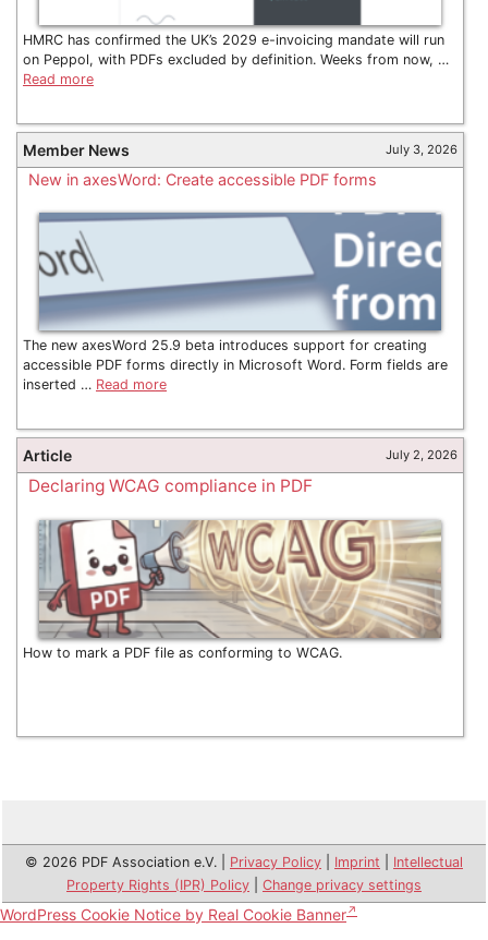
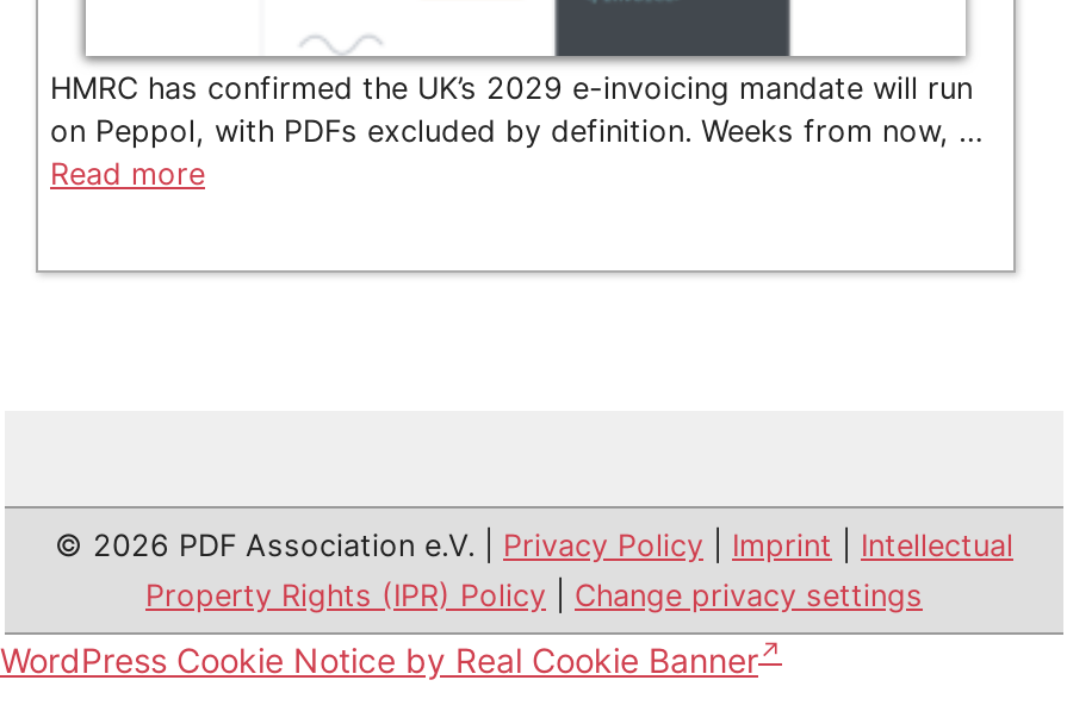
[23,141,457,189] Member News | July 3, 2026 | New in axesWord: Create accessible PDF forms -> none
[23,212,448,393] [image] | The new axesWord 25.9 beta introduces support for creating | accessible PDF forms directly in Microsoft Word. Form fields are | inserted … Read more -> none
[23,446,457,497] Article | July 2, 2026 | Declaring WCAG compliance in PDF -> none
[23,518,442,661] [image] | How to mark a PDF file as conforming to WCAG. -> none

